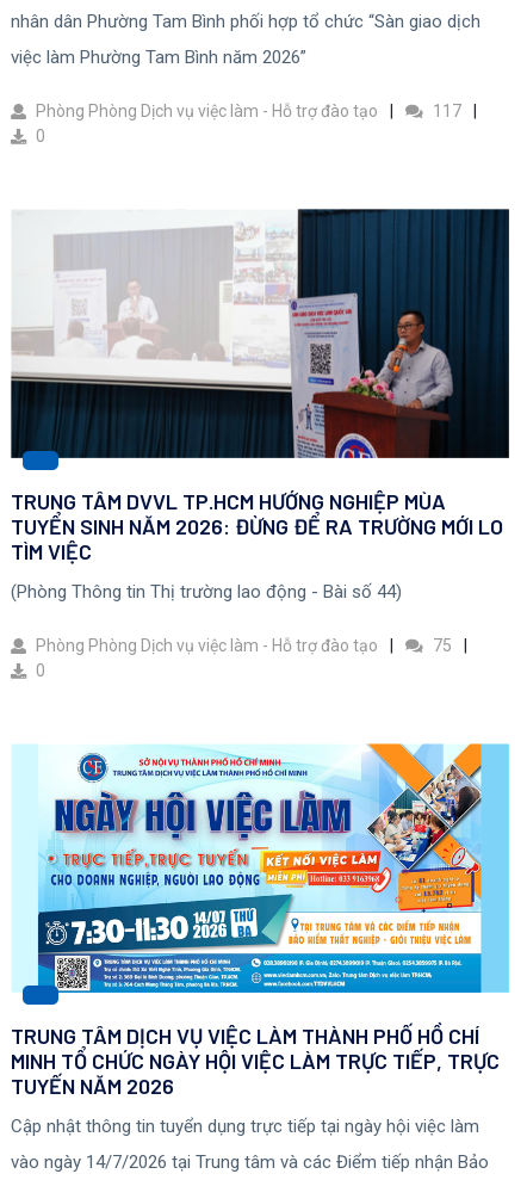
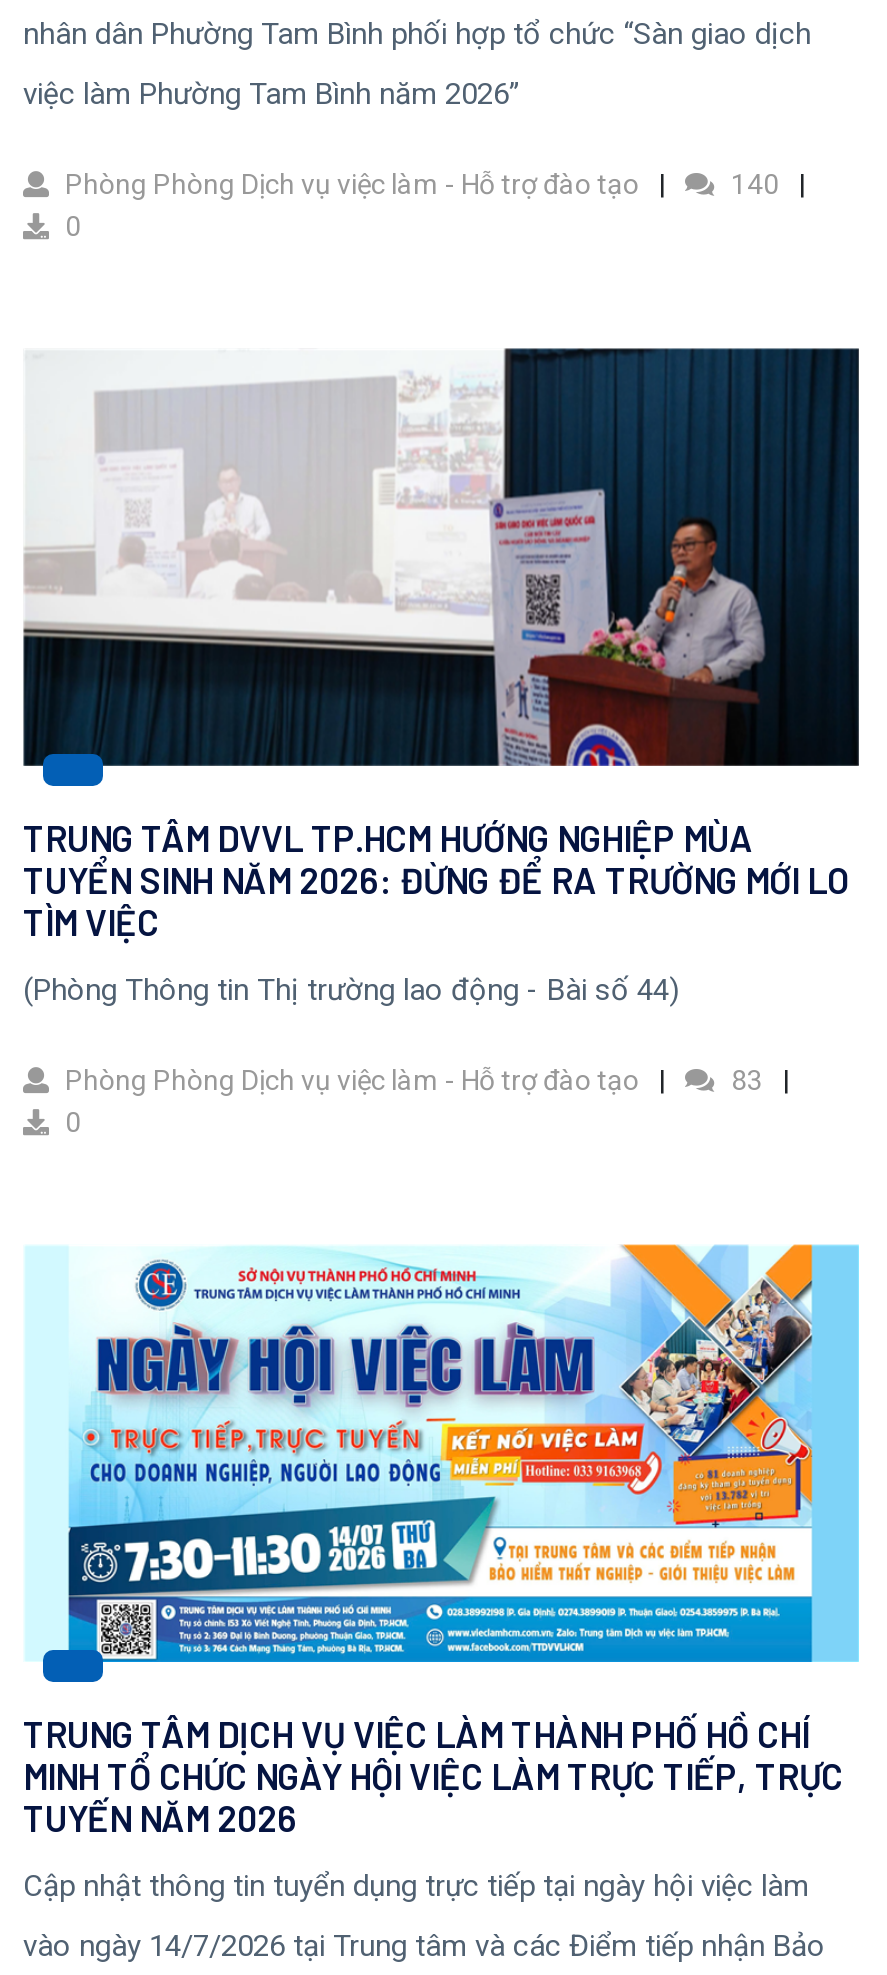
[429,101,461,121] 117 -> [725,168,779,200] 140
[429,636,452,655] 75 -> [725,1064,763,1096] 83

